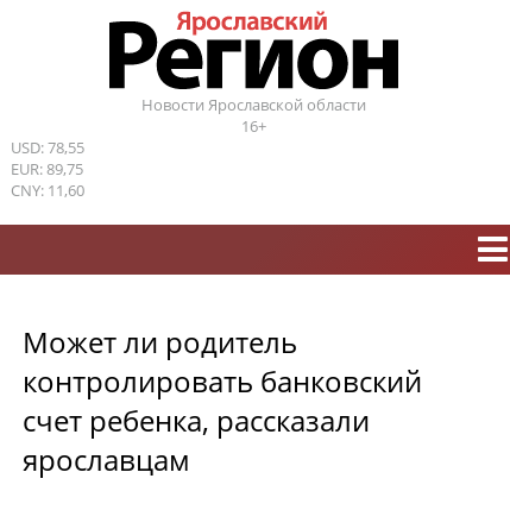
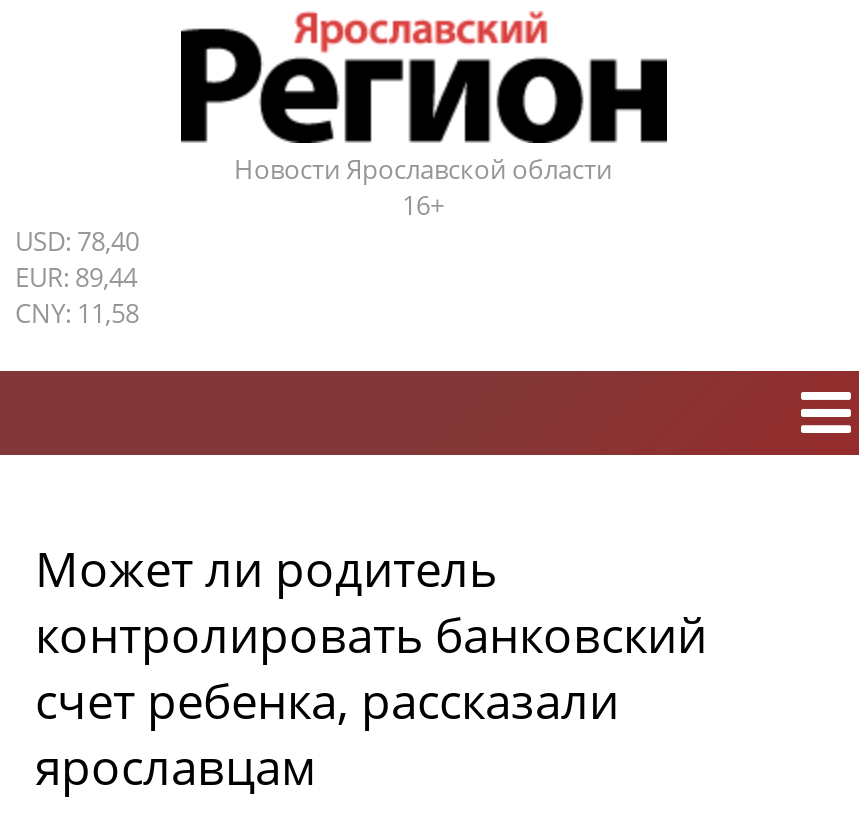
[11,137,84,158] USD: 78,55 -> [15,223,139,259] USD: 78,40
[11,158,83,180] EUR: 89,75 -> [15,259,137,295] EUR: 89,44
[11,180,84,201] CNY: 11,60 -> [15,295,139,331] CNY: 11,58

